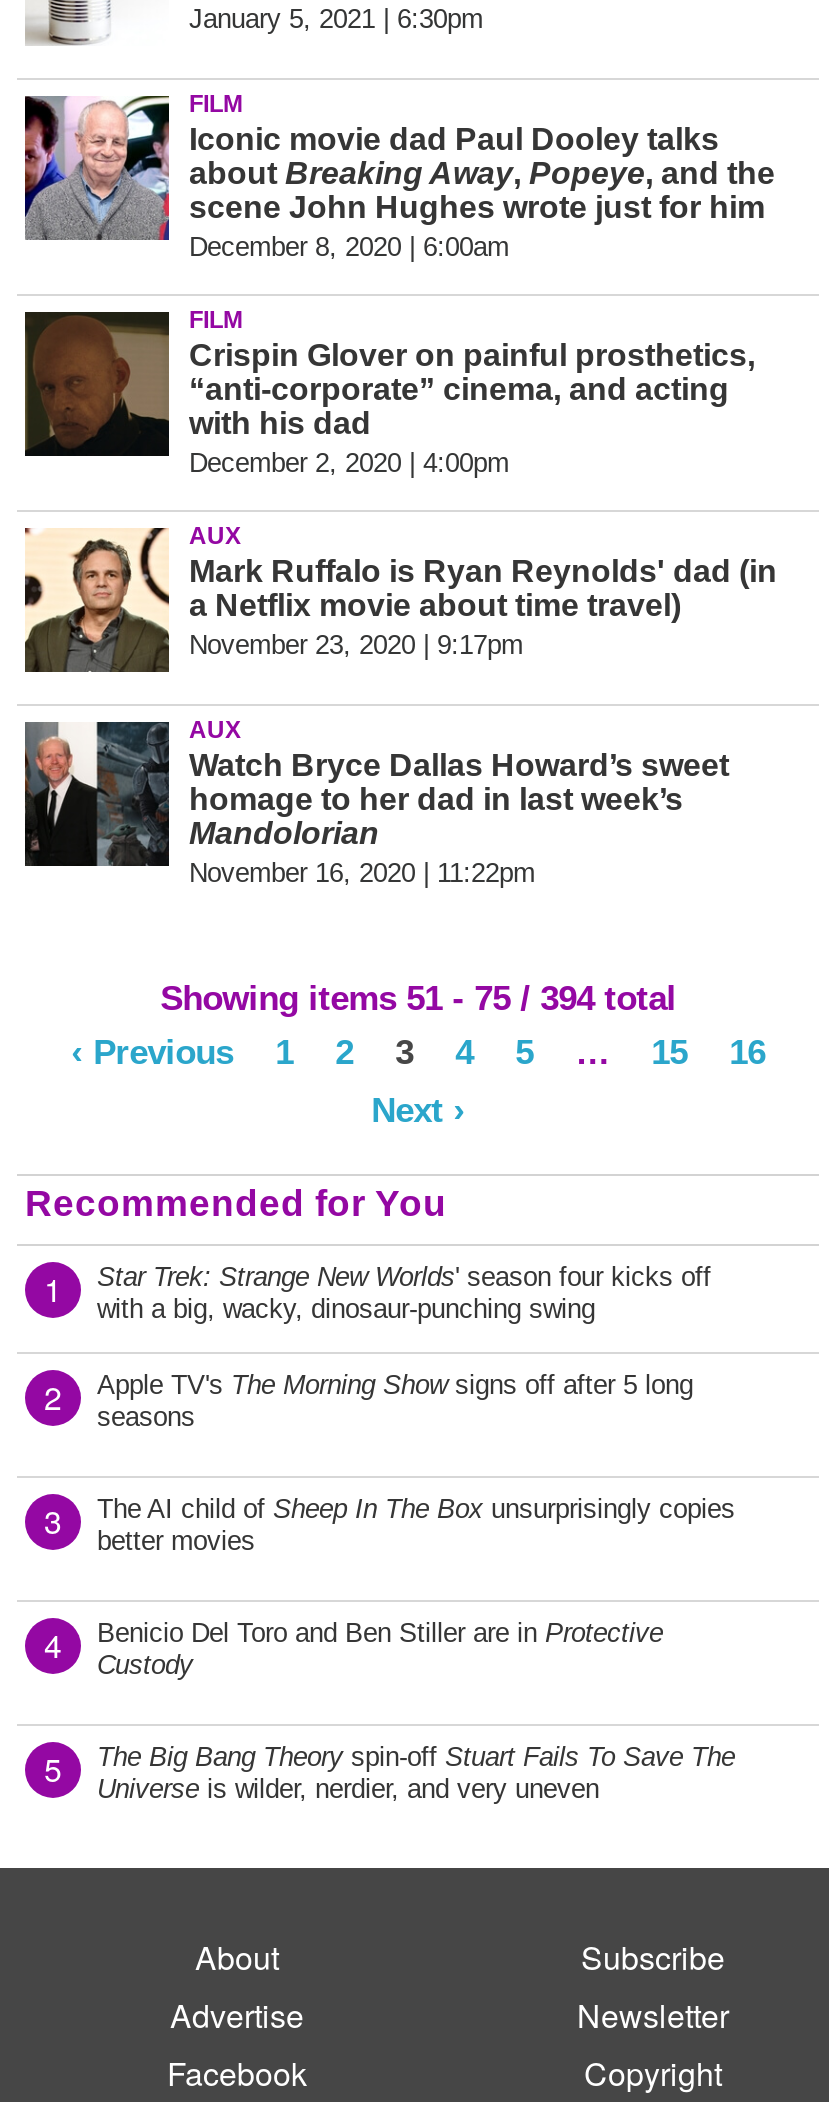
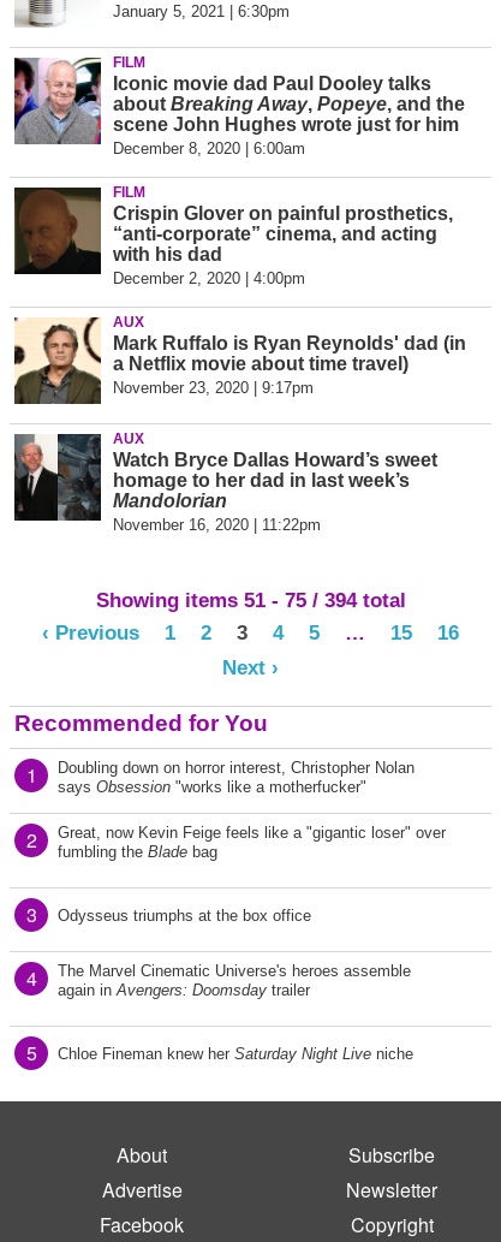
[97,1262,711,1324] Star Trek: Strange New Worlds ' season four kicks off | with a big, wacky, dinosaur-punching swing -> [58,759,414,796] Doubling down on horror interest, Christopher Nolan | says Obsession "works like a motherfucker"
[97,1370,693,1432] Apple TV's The Morning Show signs off after 5 long | seasons -> [58,824,446,861] Great, now Kevin Feige feels like a "gigantic loser" over | fumbling the Blade bag
[97,1494,735,1556] The AI child of Sheep In The Box unsurprisingly copies | better movies -> [58,907,311,925] Odysseus triumphs at the box office
[97,1618,663,1680] Benicio Del Toro and Ben Stiller are in Protective | Custody -> [58,962,411,999] The Marvel Cinematic Universe's heroes assemble | again in Avengers: Doomsday trailer
[97,1742,735,1804] The Big Bang Theory spin-off Stuart Fails To Save The | Universe is wilder, nerdier, and very uneven -> [58,1045,413,1063] Chloe Fineman knew her Saturday Night Live niche

